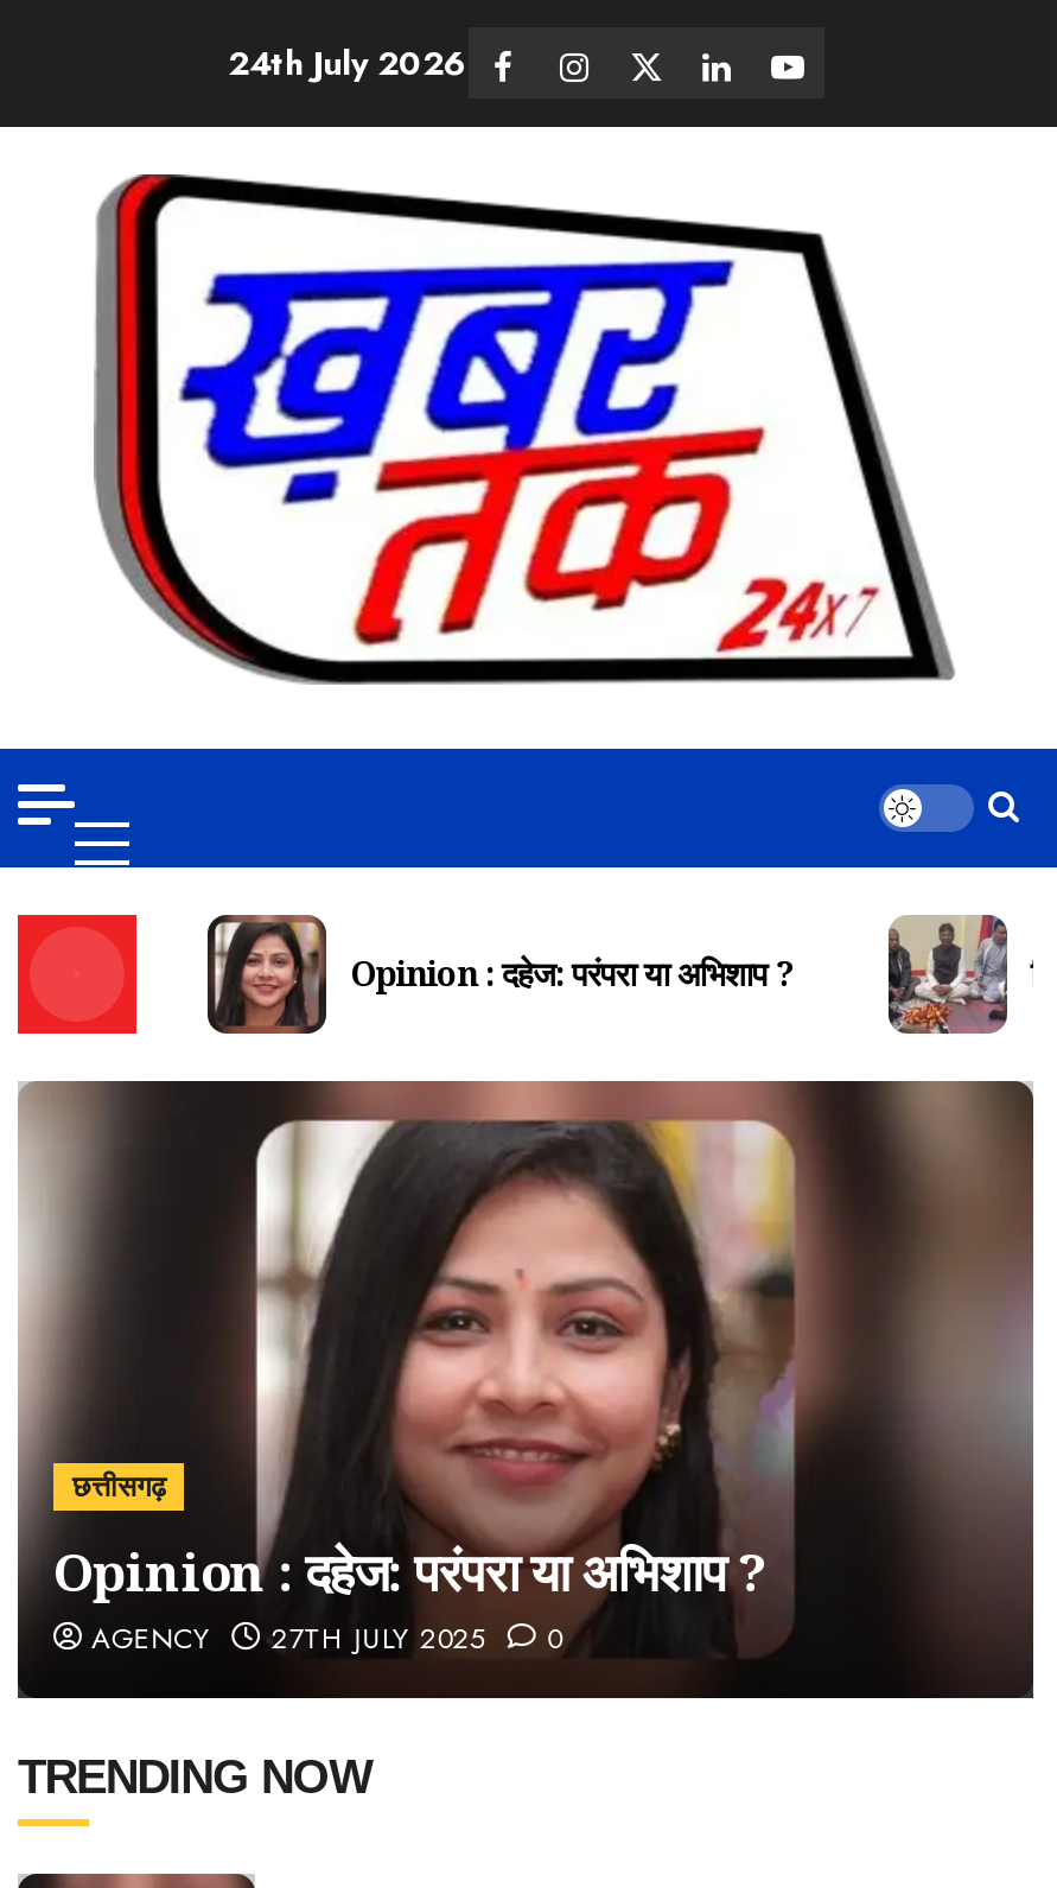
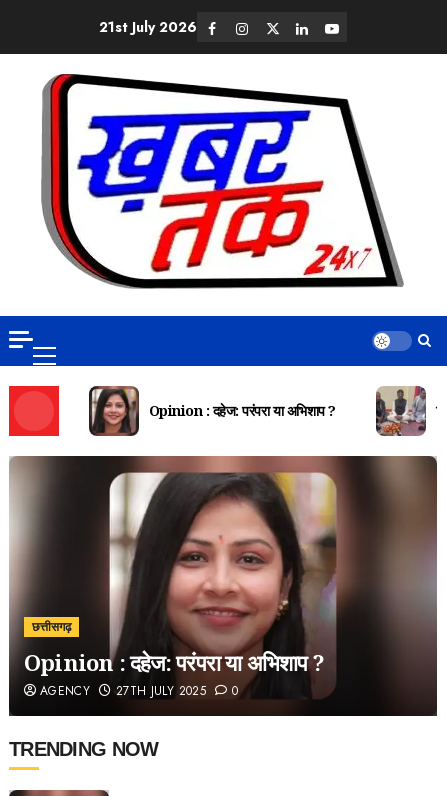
[228,38,467,85] 24th July 2026 -> [99,16,197,36] 21st July 2026

